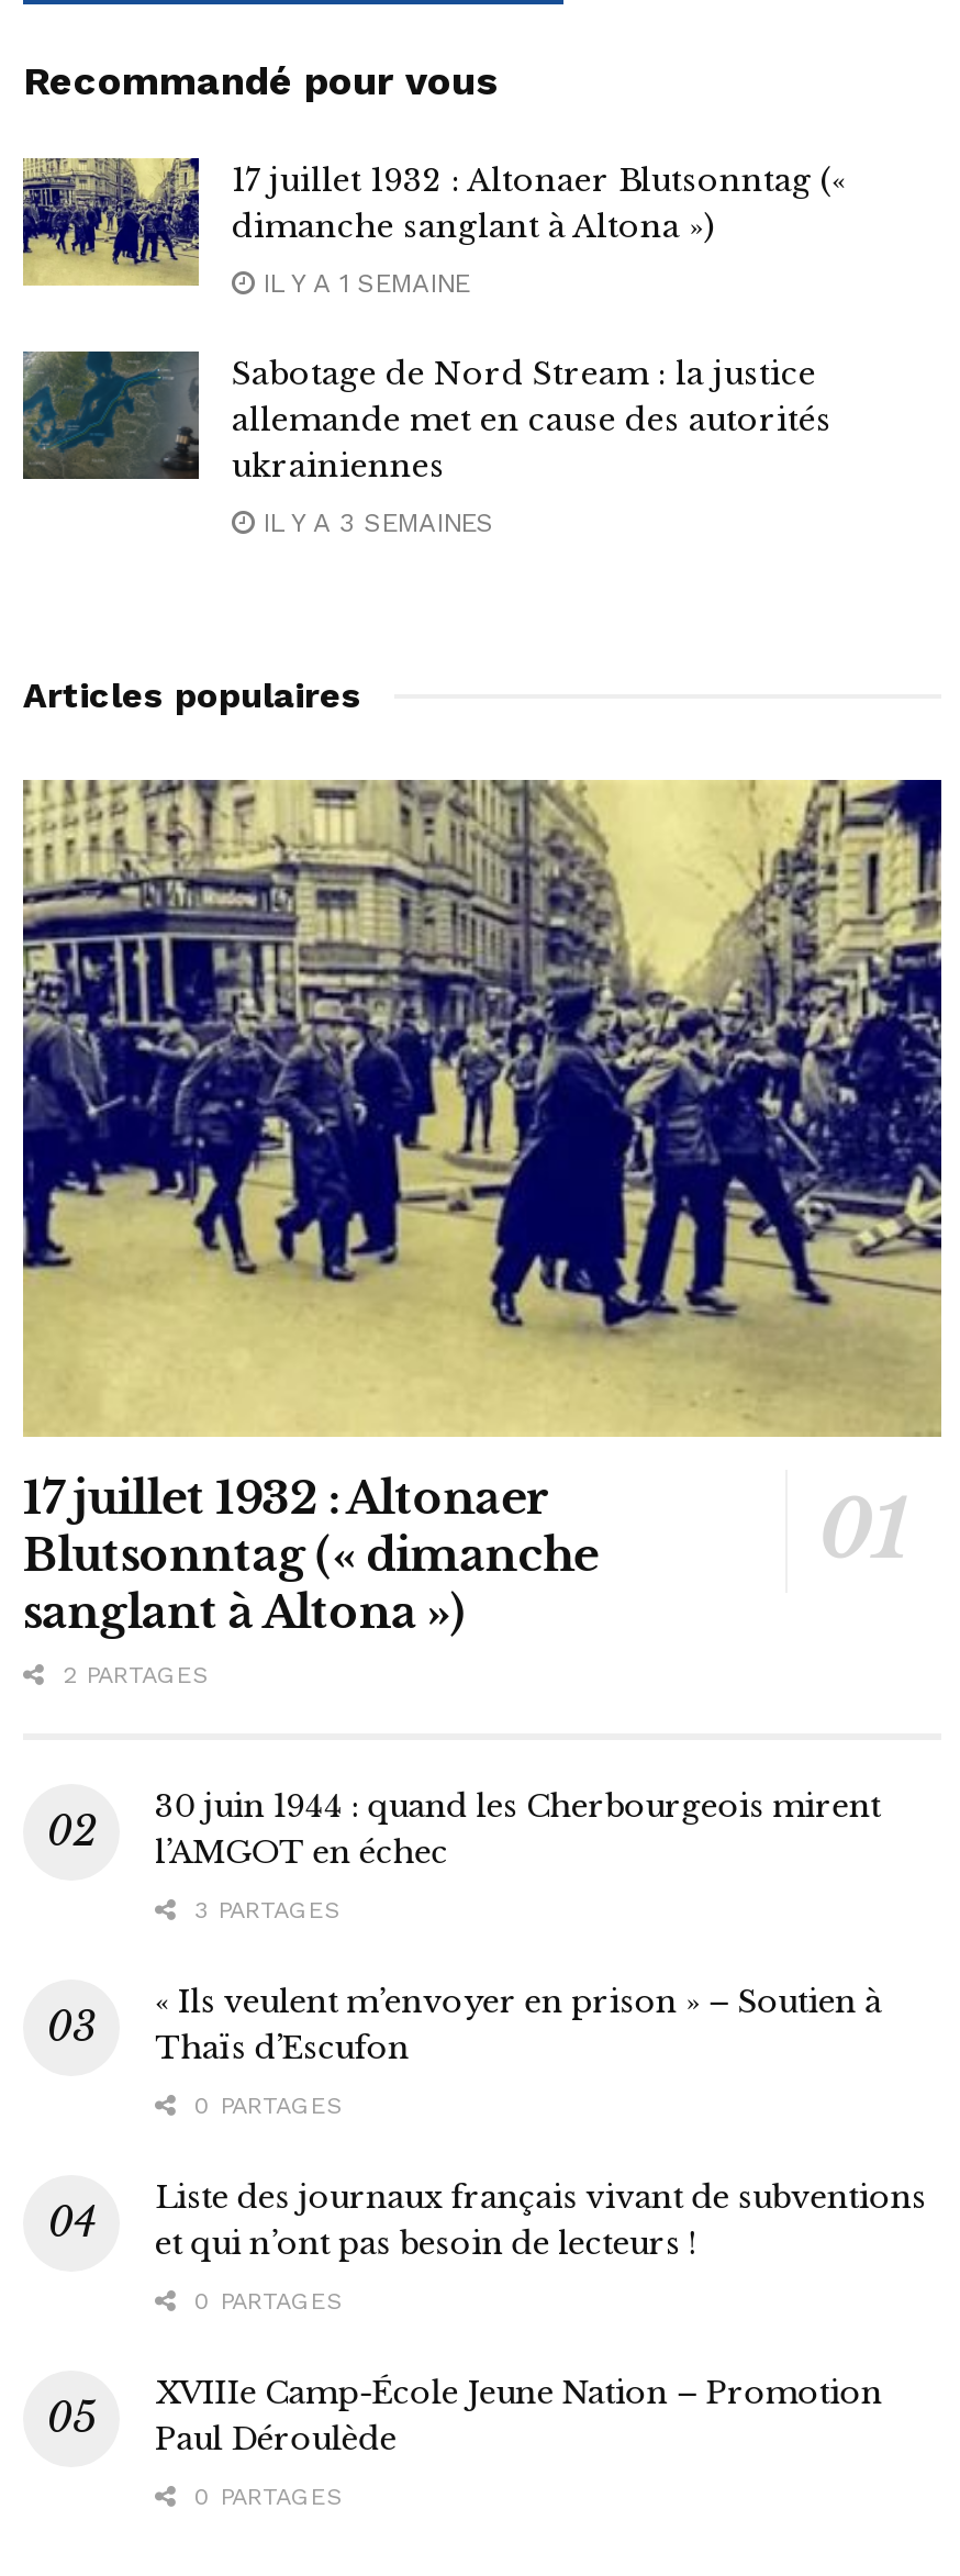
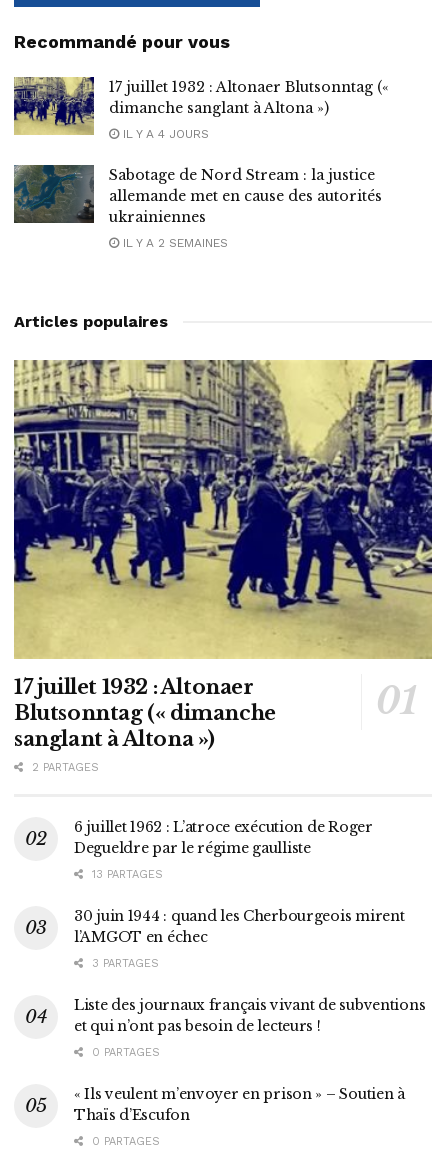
[254,269,469,300] IL Y A 1 SEMAINE -> [119,127,209,141] IL Y A 4 JOURS
[254,509,493,539] IL Y A 3 SEMAINES -> [119,236,228,250] IL Y A 2 SEMAINES
none -> [74,818,373,881] 6 juillet 1962 : L’atroce exécution de Roger | Degueldre par le régime gaulliste | 13 PARTAGES
moved [155,1787,881,1925] -> [74,907,404,970]: 30 juin 1944 : quand les Cherbourgeois mirent | l’AMGOT en échec | 3 PARTAGES
moved [155,1982,882,2068] -> [74,1085,405,1124]: « Ils veulent m’envoyer en prison » – Soutien à | Thaïs d’Escufon
[186,2092,344,2121] 0 PARTAGES -> none
[155,2373,882,2459] XVIIIe Camp-École Jeune Nation – Promotion | Paul Déroulède -> none

